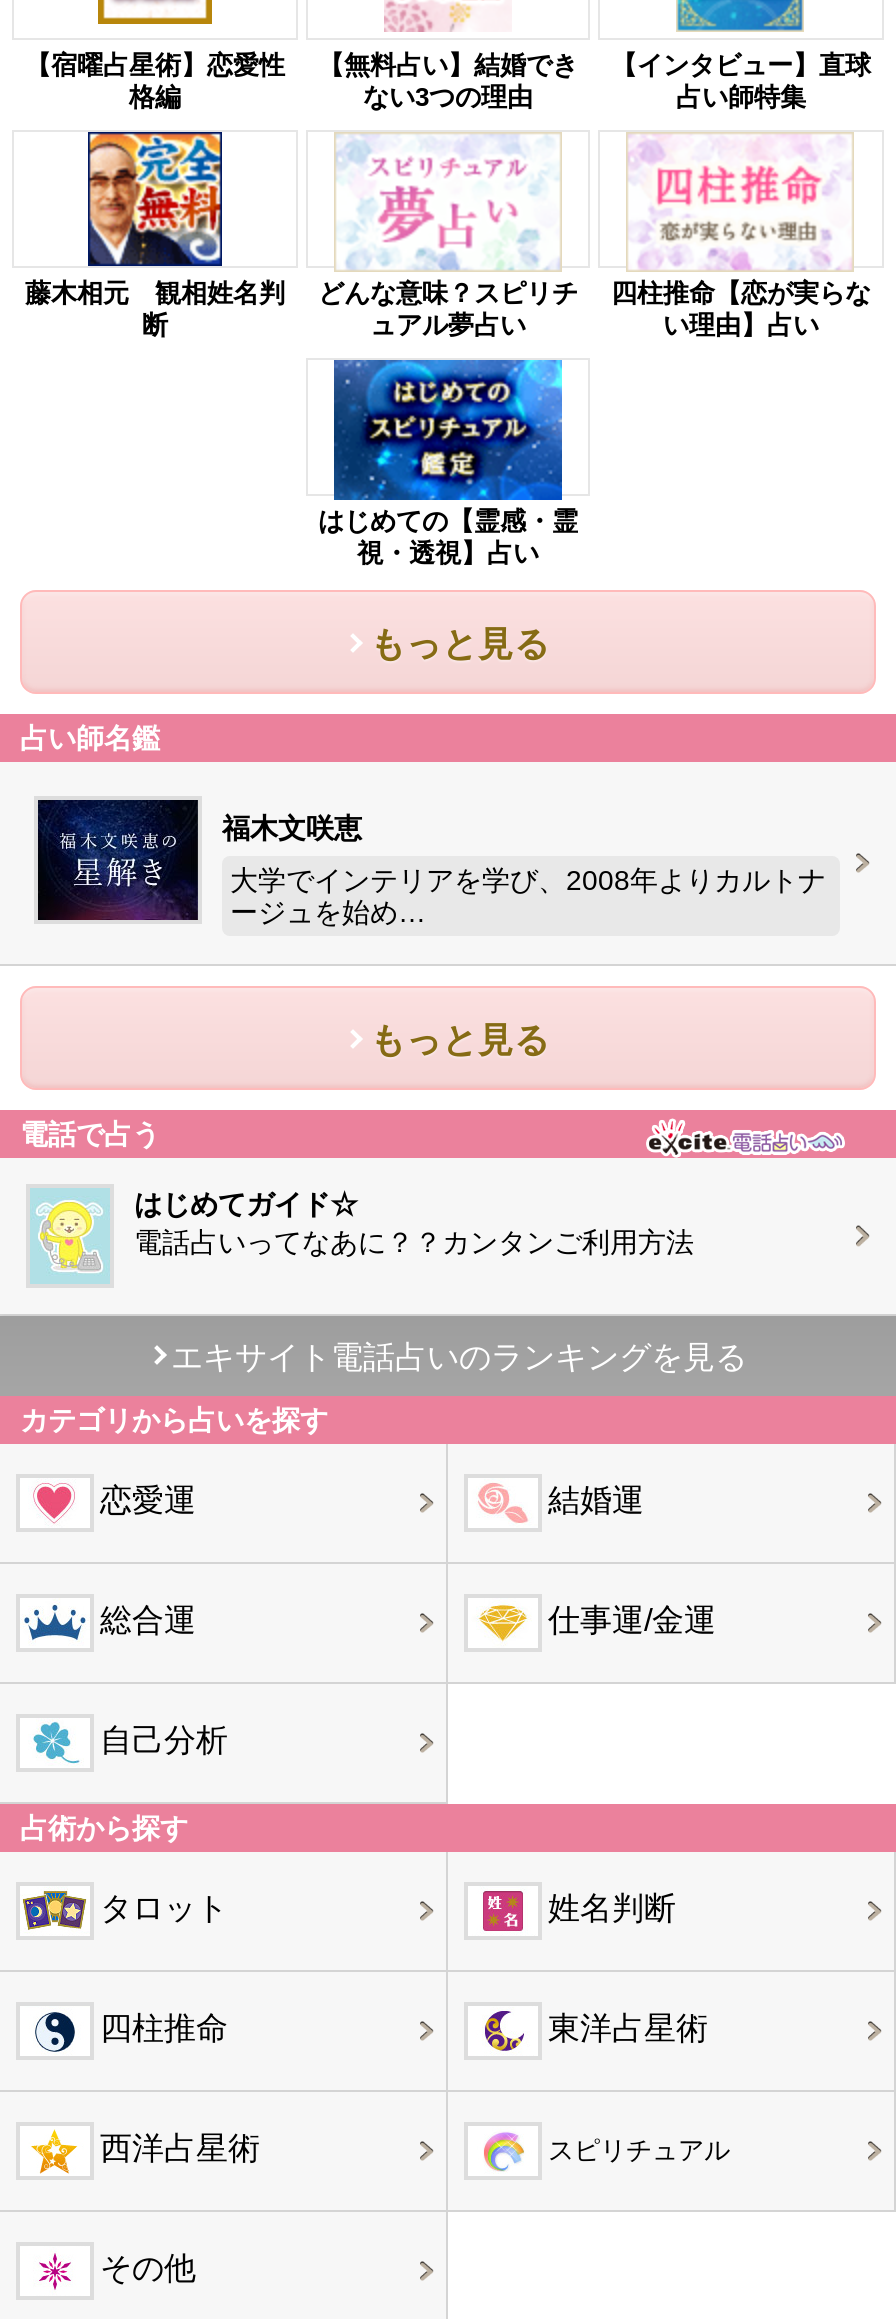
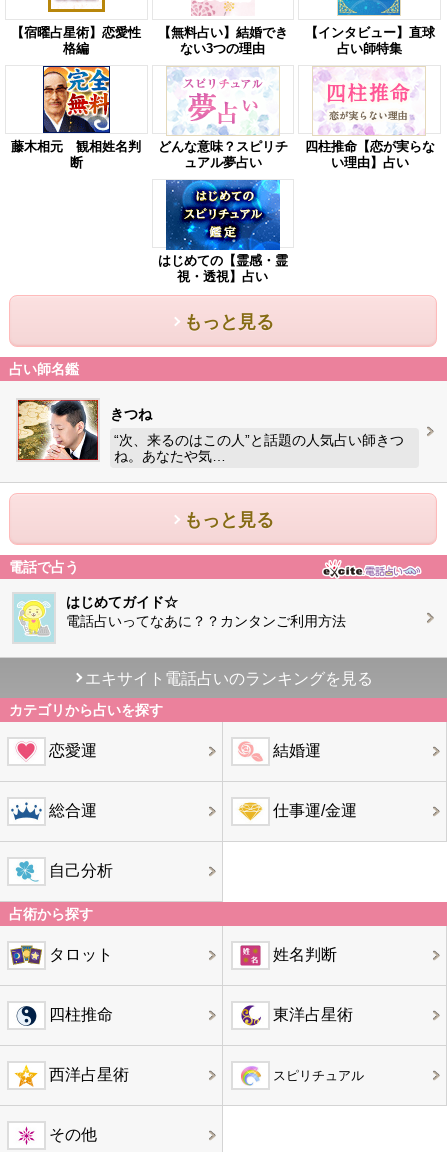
[36,798,362,922] [image] | 福木文咲恵 -> [17,399,152,461] [image] | きつね
[230,864,826,928] 大学でインテリアを学び、2008年よりカルトナ | ージュを始め… -> [114,432,404,464] “次、来るのはこの人”と話題の人気占い師きつ | ね。あなたや気…

